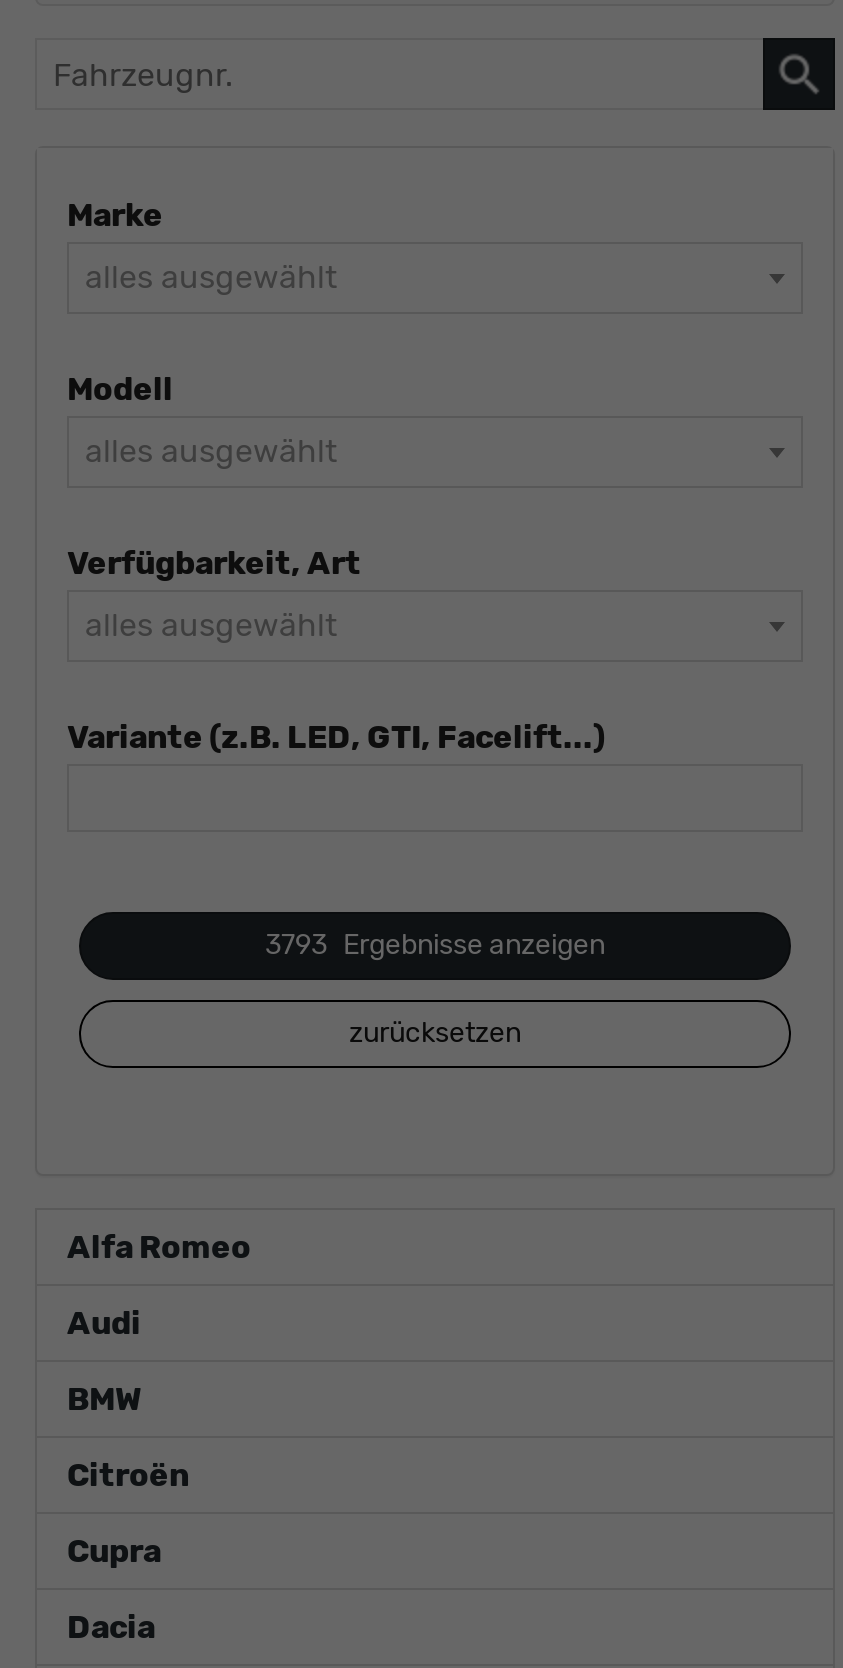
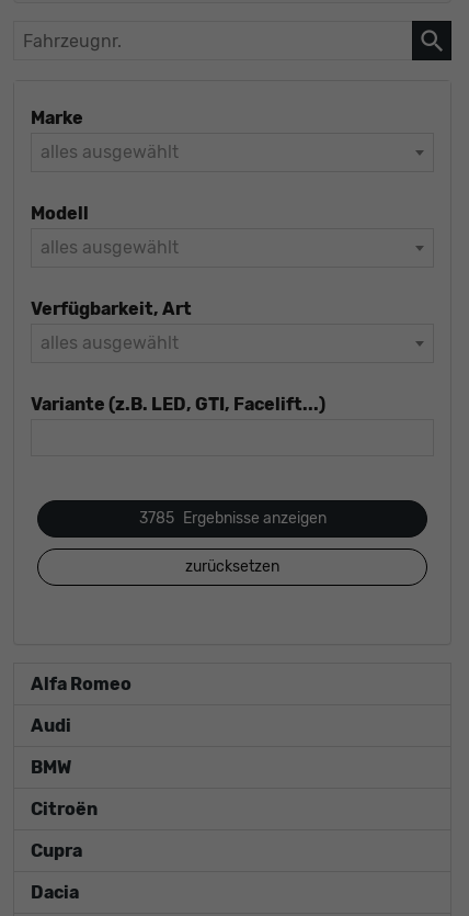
[265,928,605,962] 3793 Ergebnisse anzeigen -> [139,509,326,527] 3785 Ergebnisse anzeigen

